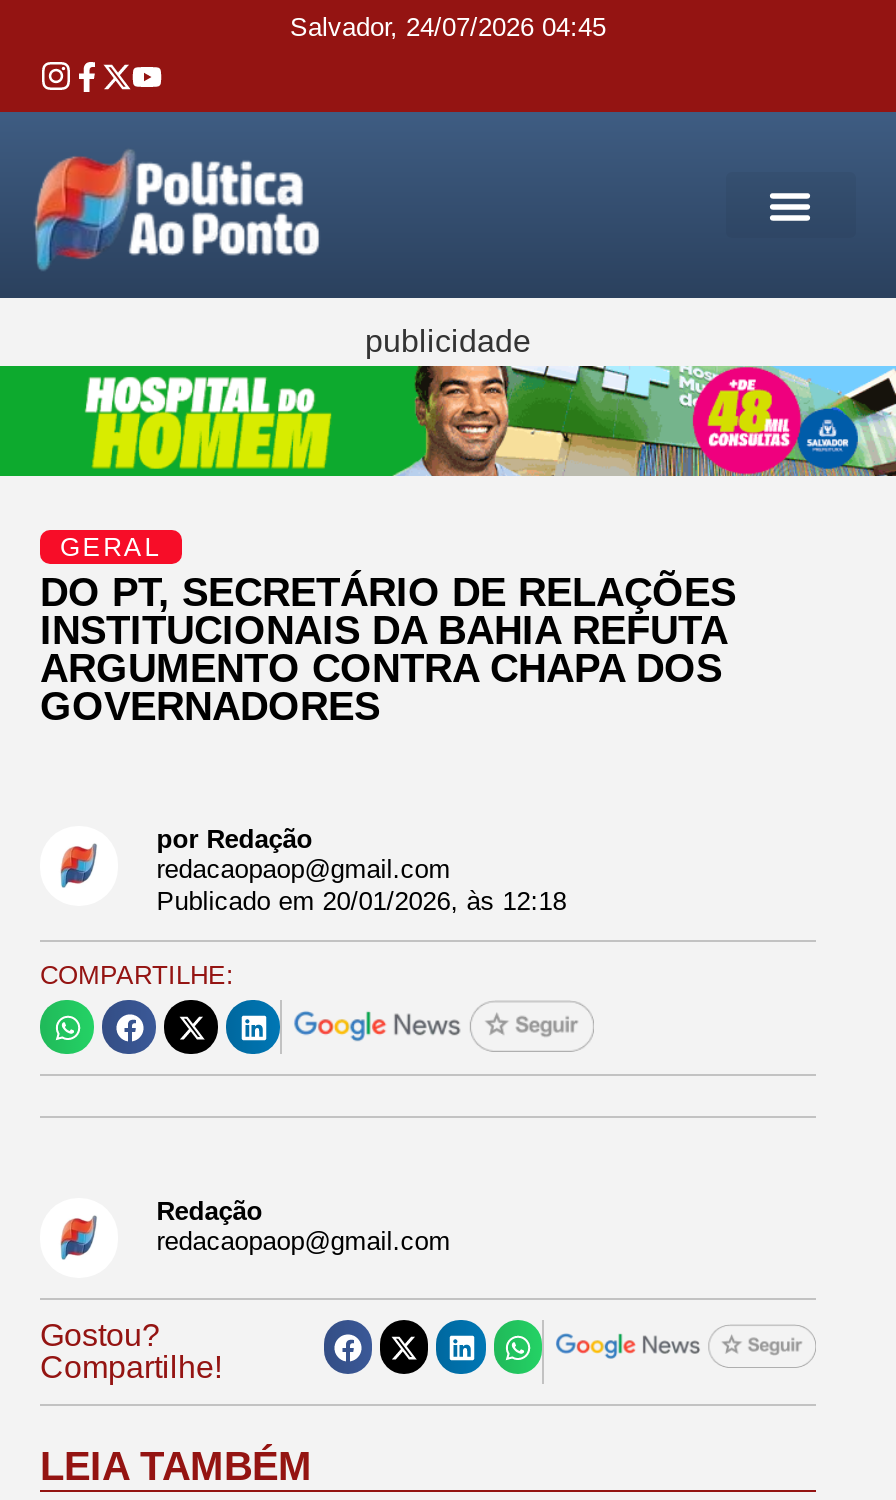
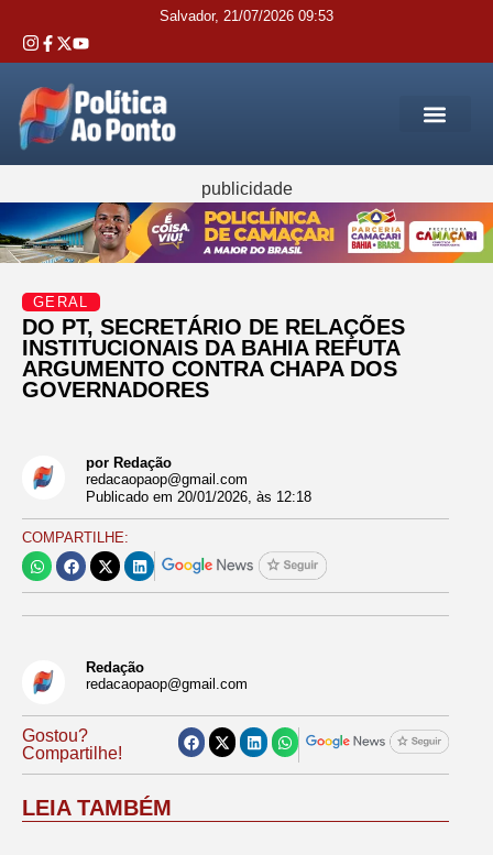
[290,12,606,42] Salvador, 24/07/2026 04:45 -> [160,8,333,24] Salvador, 21/07/2026 09:53
[6,364,890,478] [image] -> [3,201,490,264] [image]

